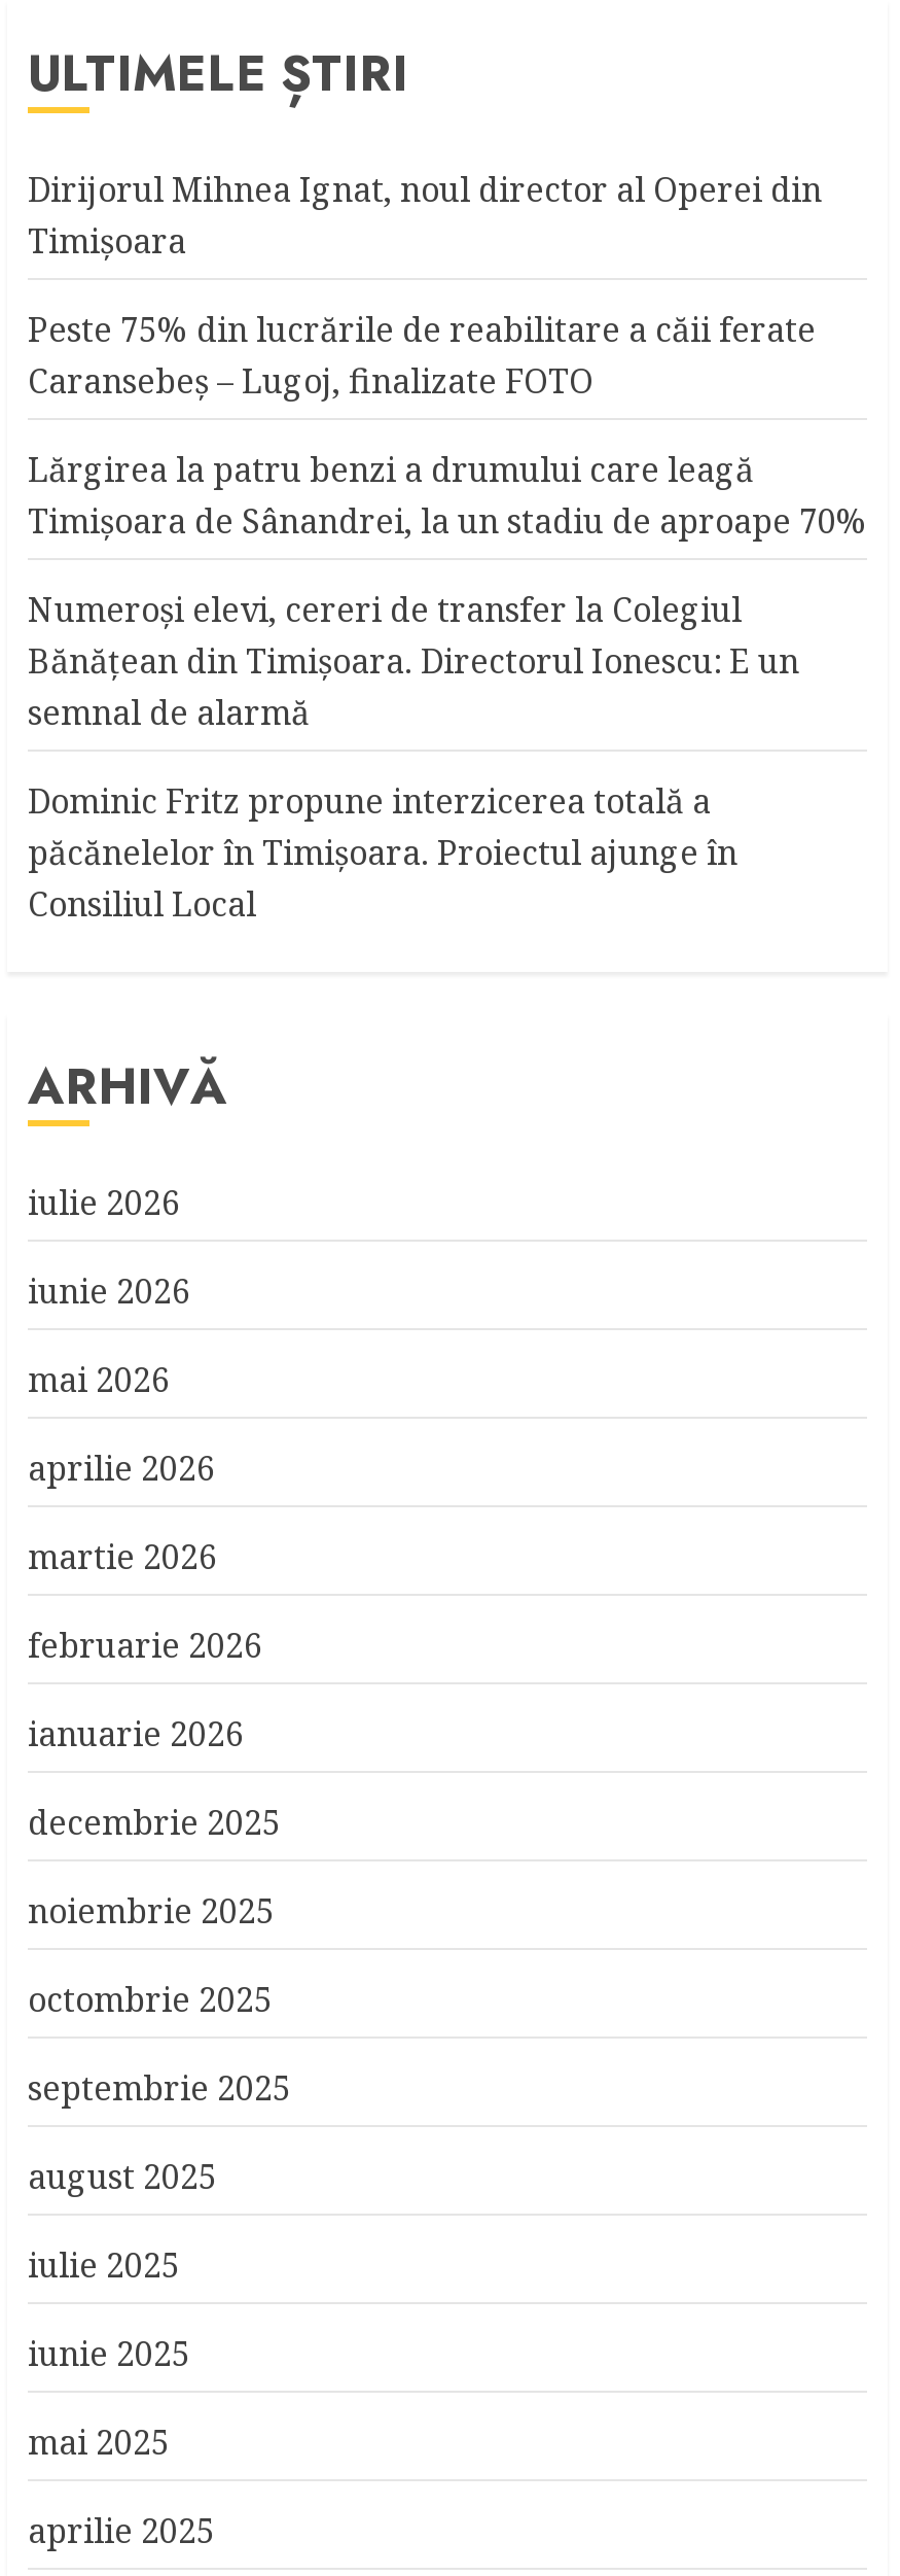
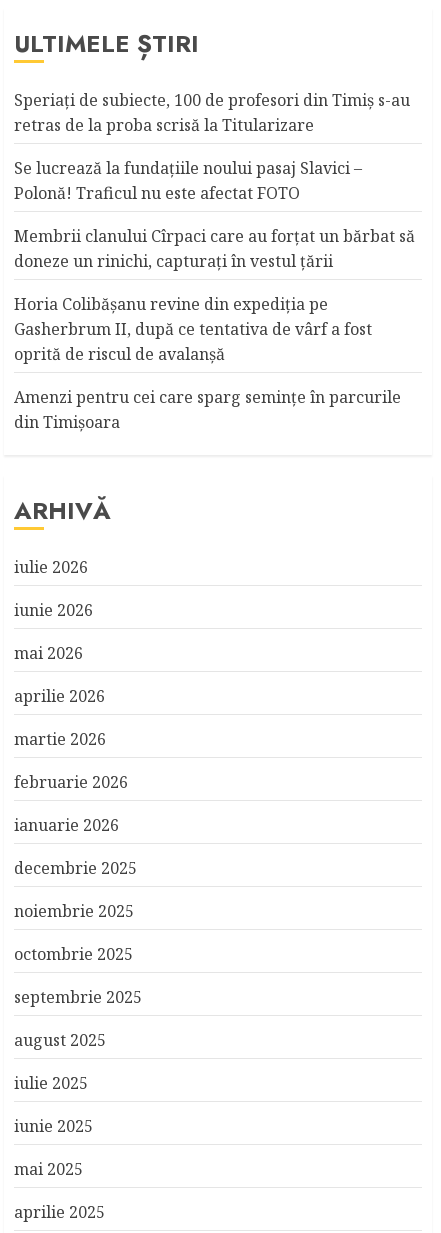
[28,167,822,264] Dirijorul Mihnea Ignat, noul director al Operei din | Timişoara -> [14,89,410,136] Speriaţi de subiecte, 100 de profesori din Timiş s-au | retras de la proba scrisă la Titularizare
[28,307,816,404] Peste 75% din lucrările de reabilitare a căii ferate | Caransebeş – Lugoj, finalizate FOTO -> [14,157,362,204] Se lucrează la fundaţiile noului pasaj Slavici – | Polonă! Traficul nu este afectat FOTO
[28,447,867,544] Lărgirea la patru benzi a drumului care leagă | Timișoara de Sânandrei, la un stadiu de aproape 70% -> [14,225,415,272] Membrii clanului Cîrpaci care au forţat un bărbat să | doneze un rinichi, capturaţi în vestul ţării
[28,587,799,735] Numeroşi elevi, cereri de transfer la Colegiul | Bănăţean din Timişoara. Directorul Ionescu: E un | semnal de alarmă -> [14,293,372,365] Horia Colibășanu revine din expediția pe | Gasherbrum II, după ce tentativa de vârf a fost | oprită de riscul de avalanșă
[28,778,737,927] Dominic Fritz propune interzicerea totală a | păcănelelor în Timișoara. Proiectul ajunge în | Consiliul Local -> [14,386,401,433] Amenzi pentru cei care sparg seminţe în parcurile | din Timişoara

